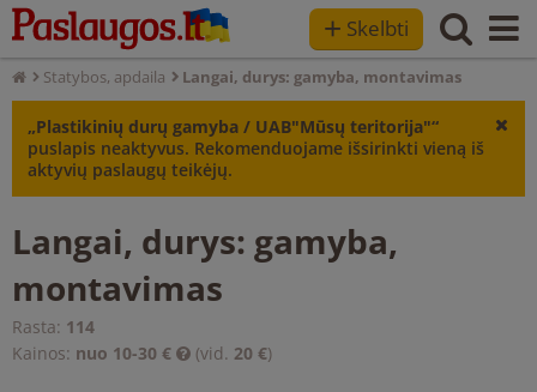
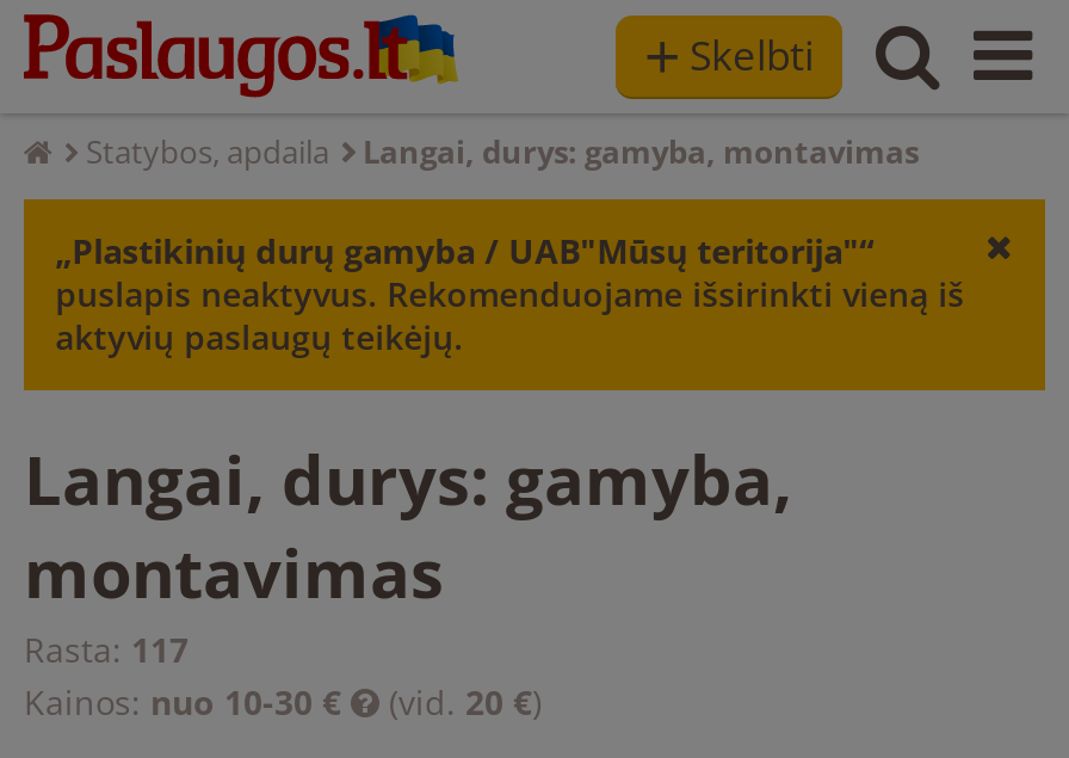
[12,315,95,338] Rasta: 114 -> [24,626,189,672] Rasta: 117

